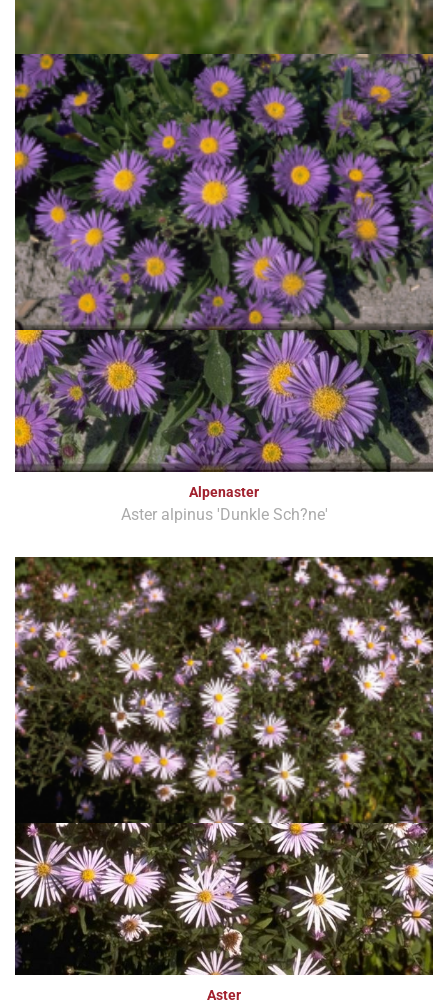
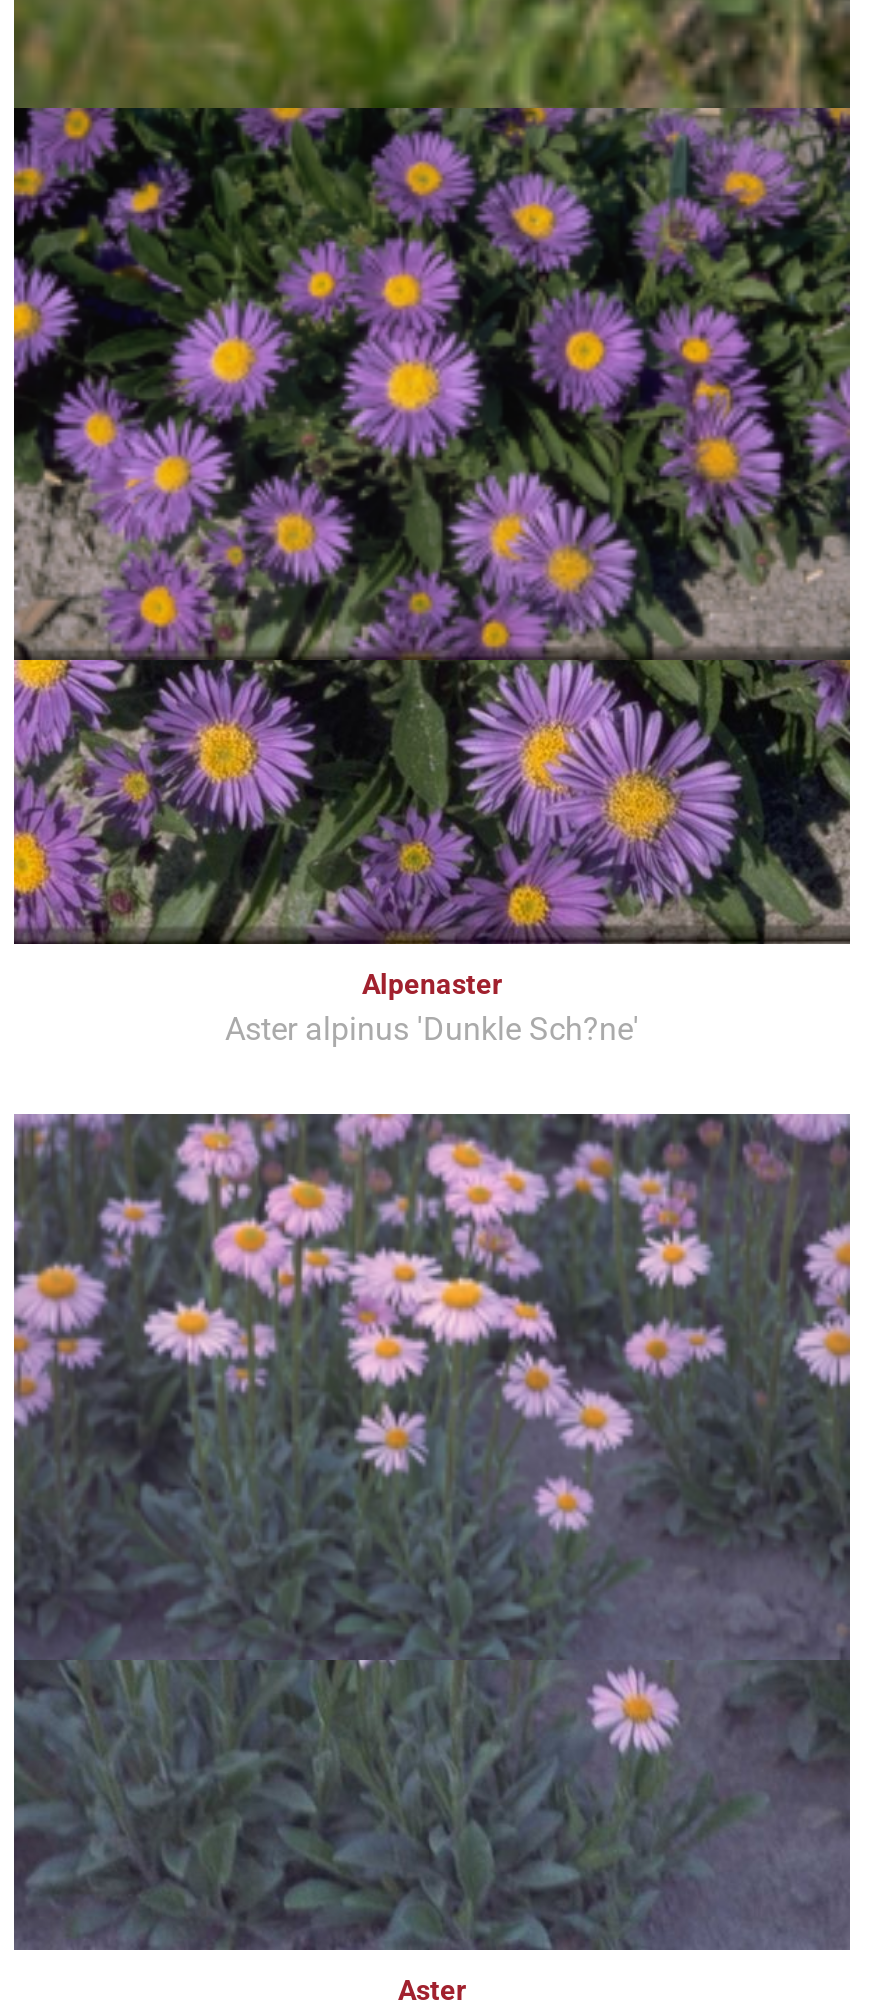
[14,556,434,976] [image] -> [12,1112,852,1952] [image]

